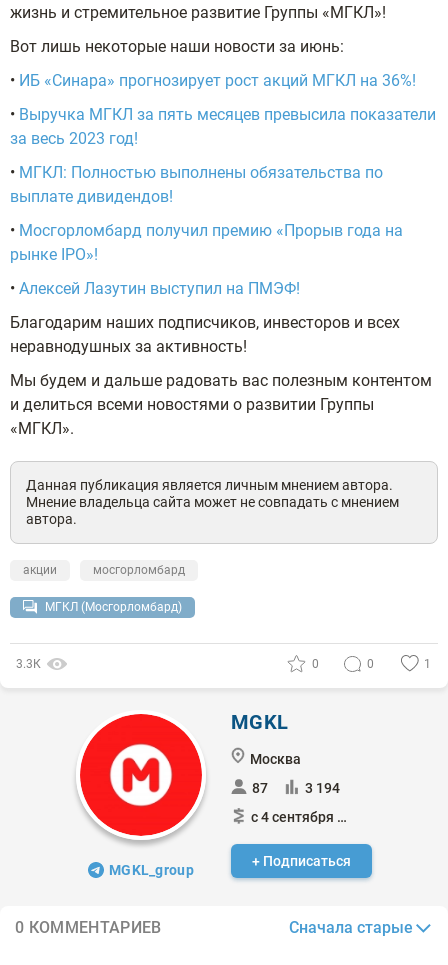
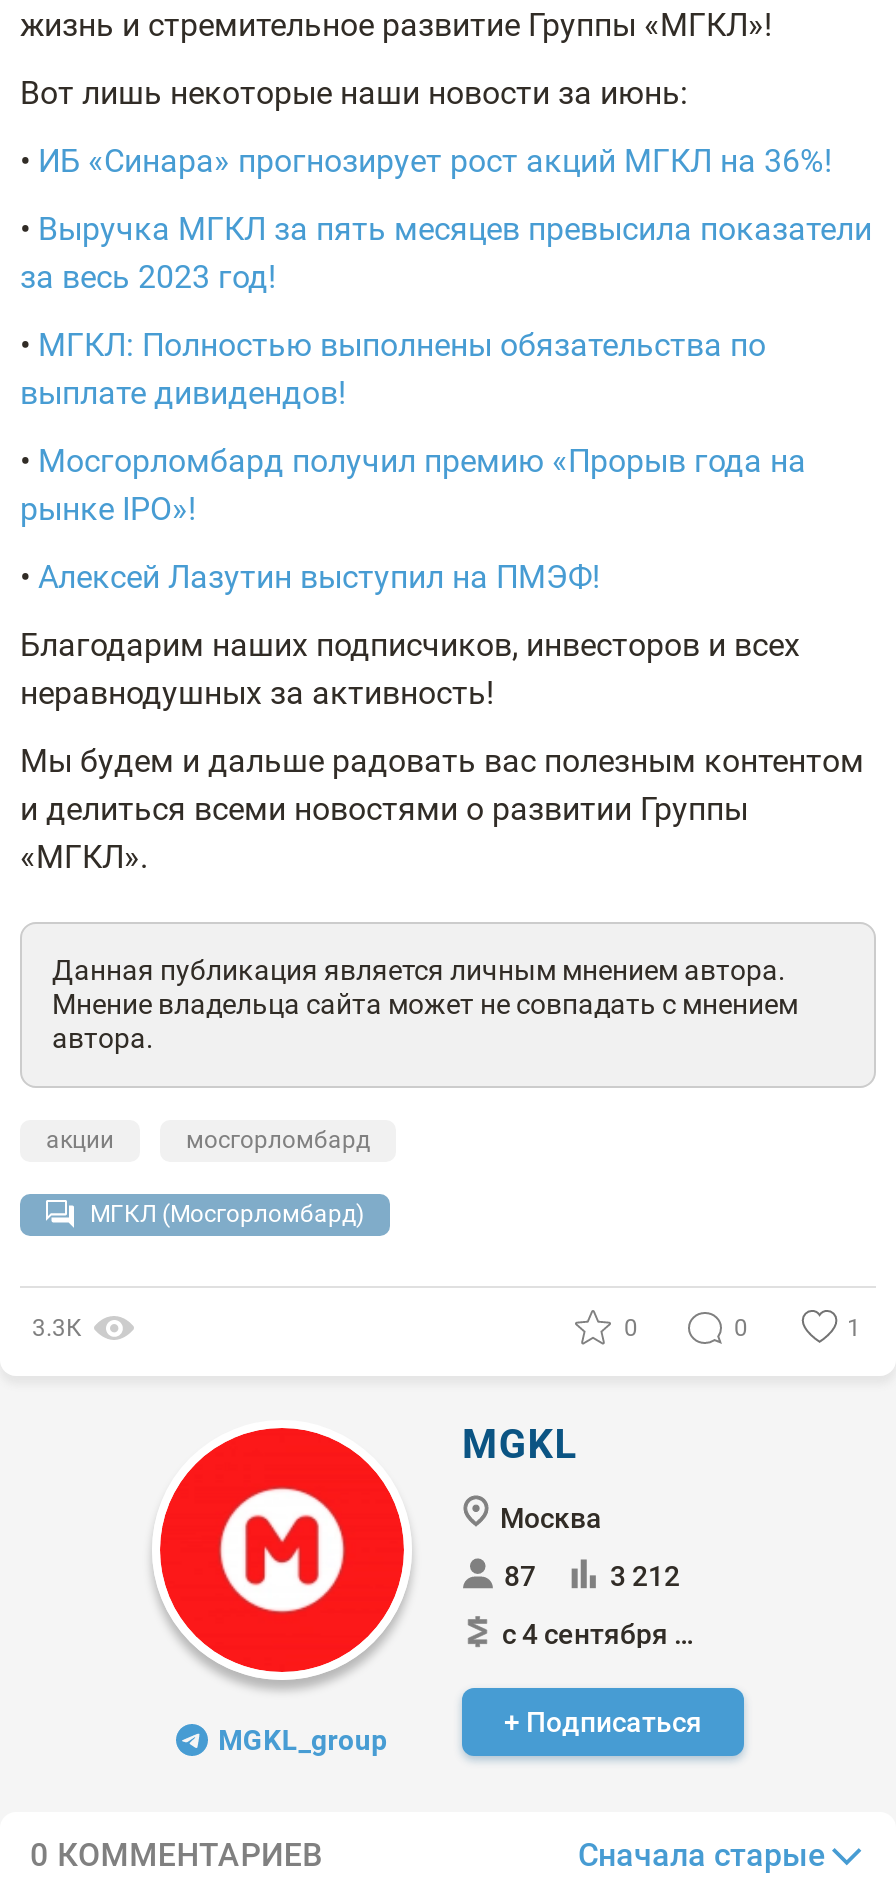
[305,780,340,796] 3 194 -> [610,1560,680,1592] 3 212

